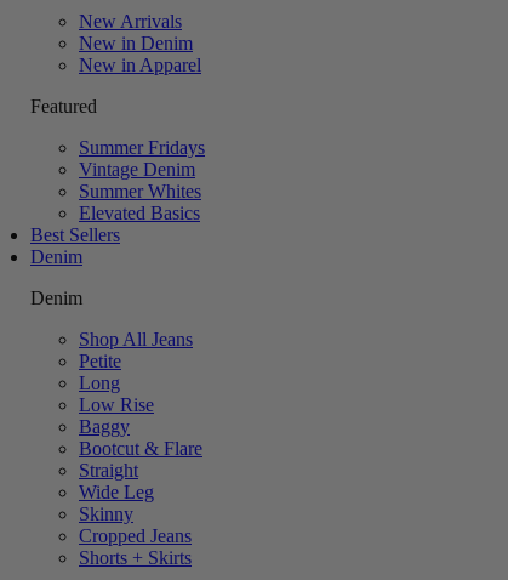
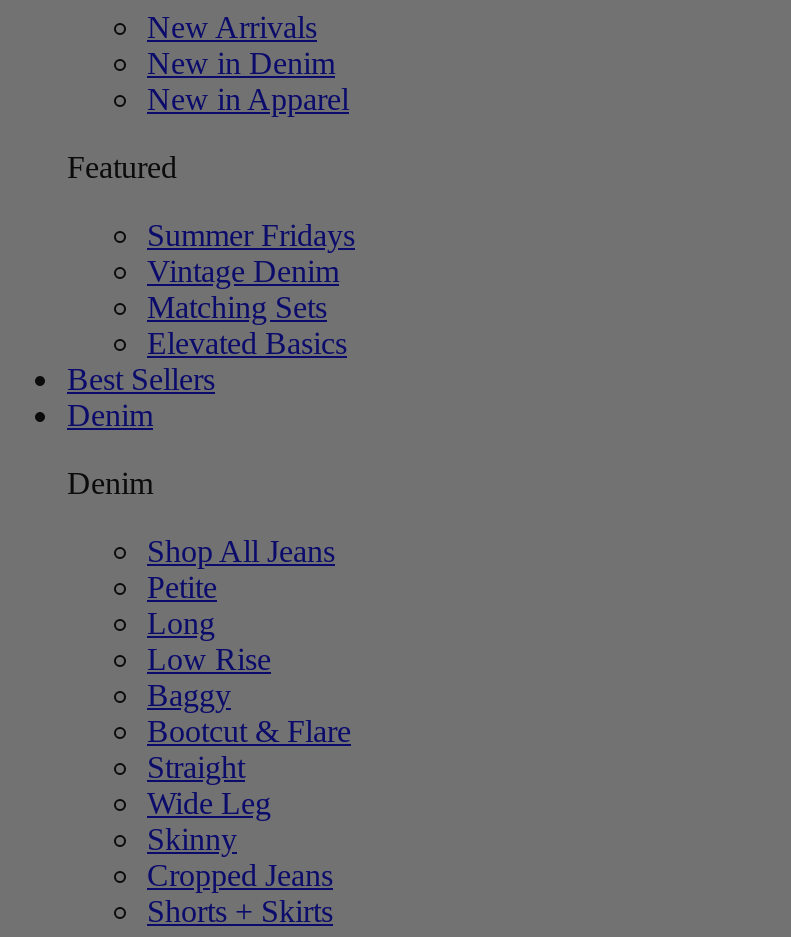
[79,181,201,201] Summer Whites -> [147,290,327,324] Matching Sets

